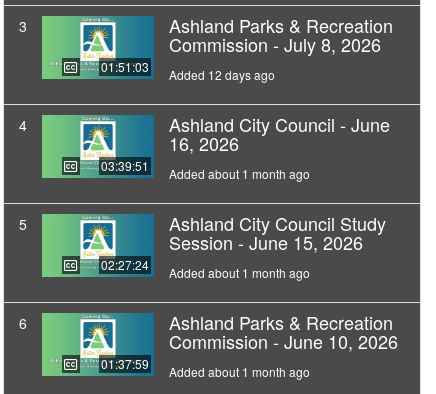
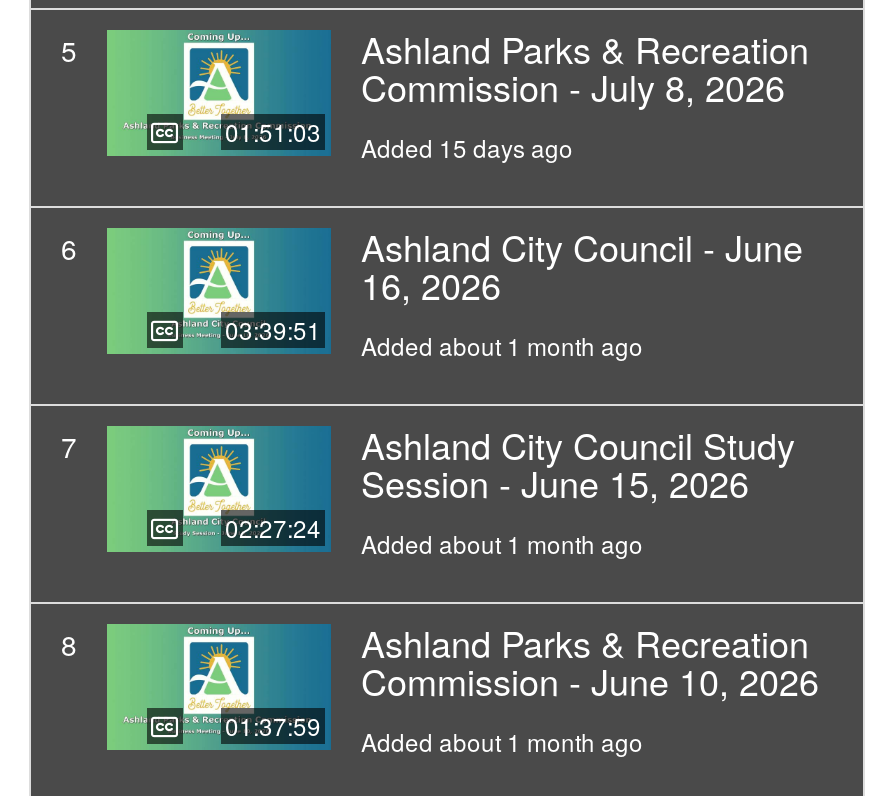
[19,16,27,36] 3 -> [61,31,77,71] 5
[169,66,275,83] Added 12 days ago -> [361,131,573,165] Added 15 days ago
[19,115,27,135] 4 -> [61,229,77,269] 6
[19,214,27,234] 5 -> [61,427,77,467] 7
[19,313,27,333] 6 -> [61,625,77,665] 8

